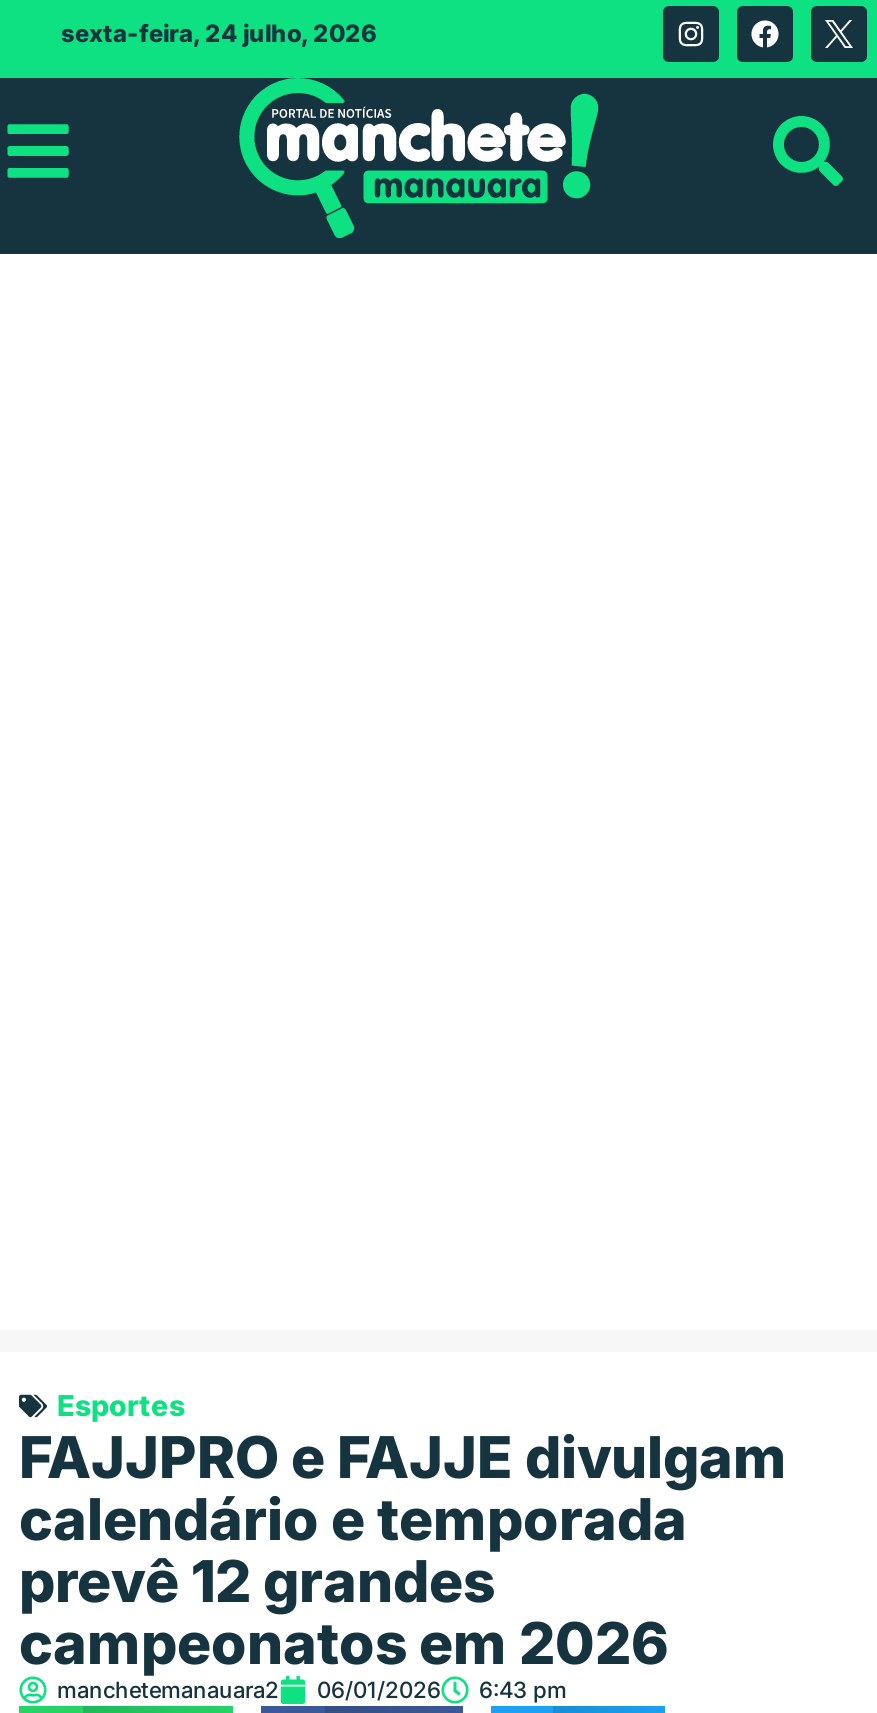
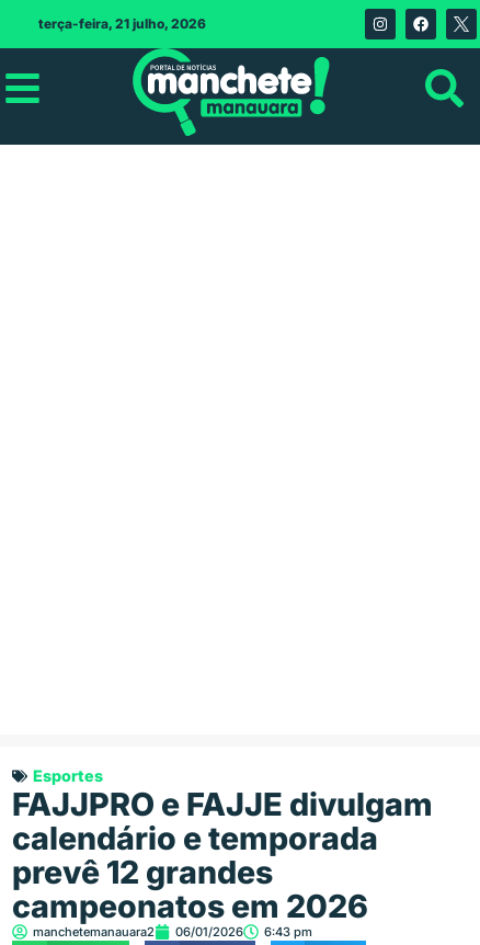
[61,18,377,48] sexta-feira, 24 julho, 2026 -> [38,15,205,32] terça-feira, 21 julho, 2026

